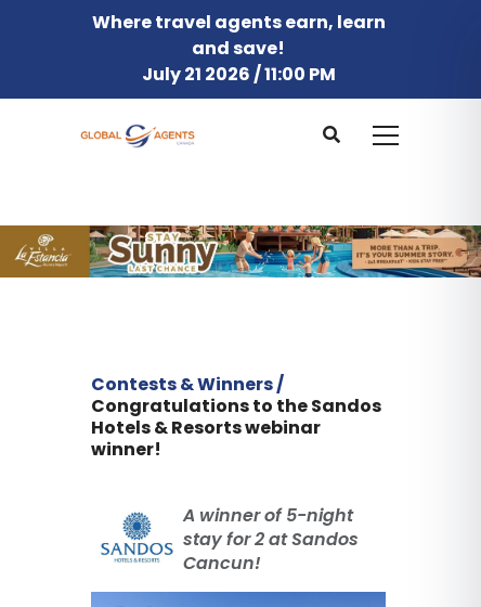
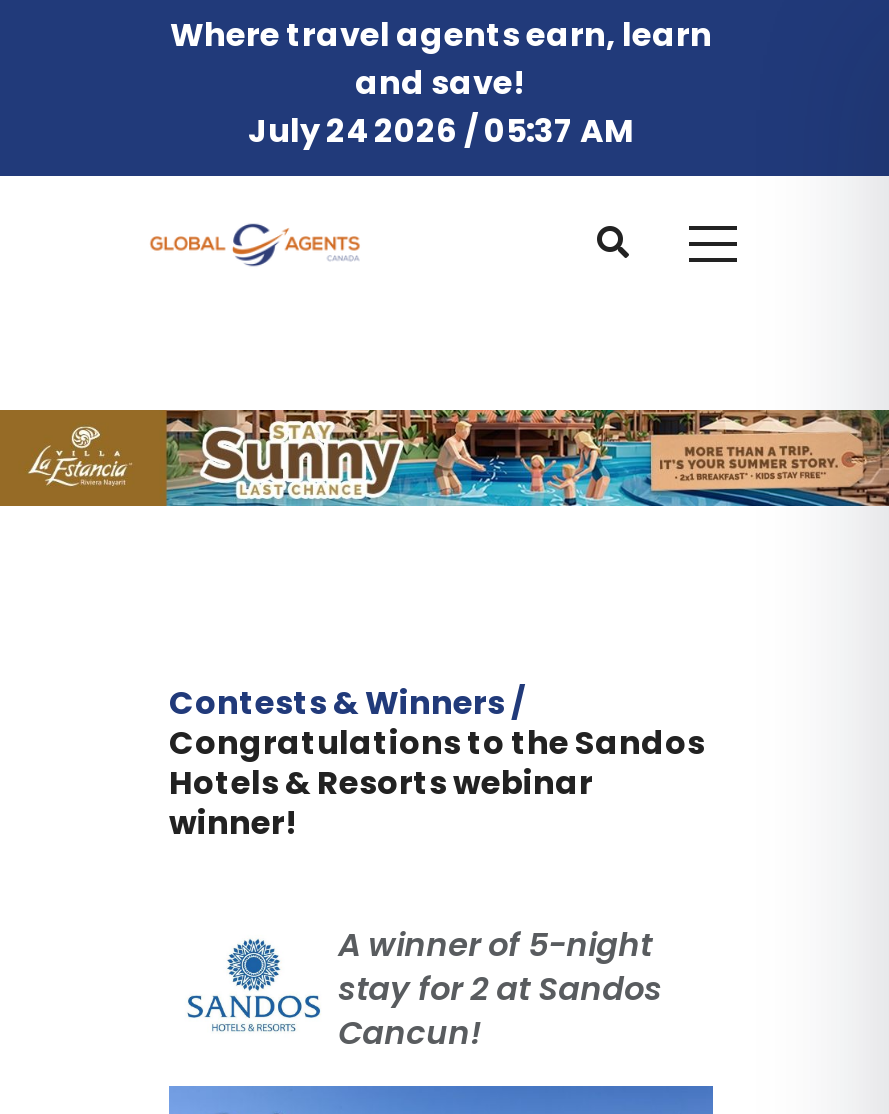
[141,62,335,87] July 21 2026 / 11:00 PM -> [248,108,634,154] July 24 2026 / 05:37 AM

